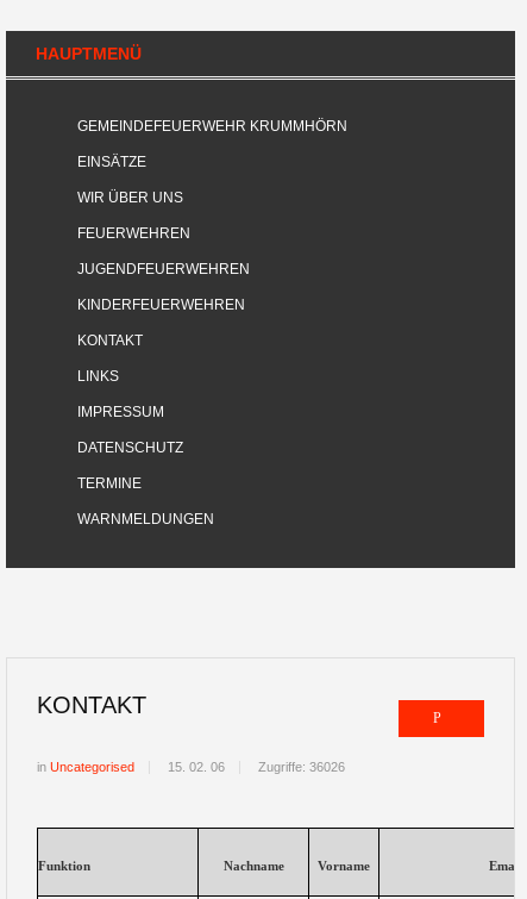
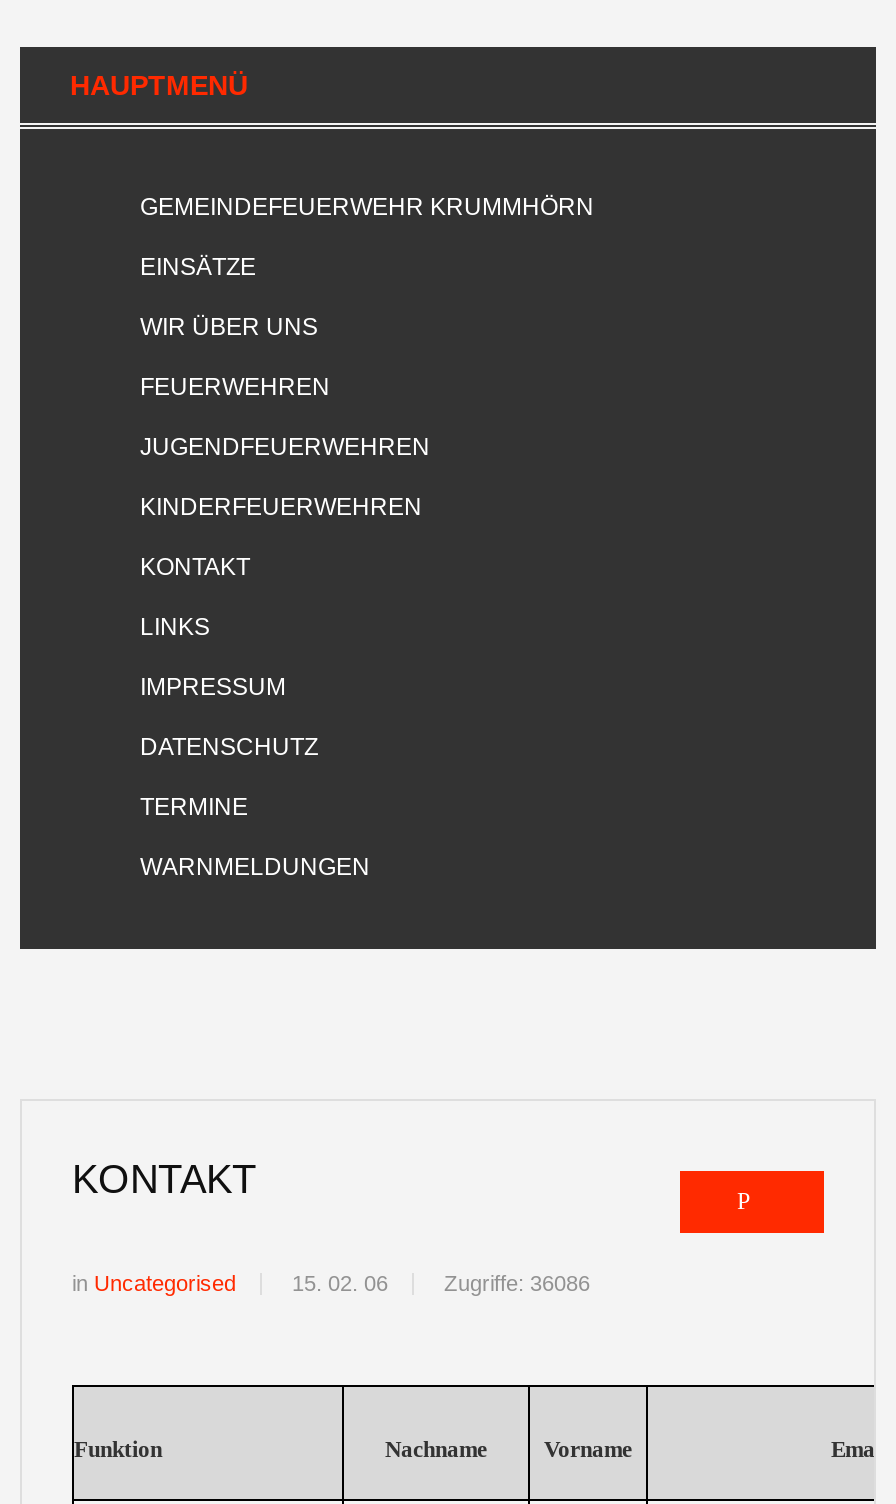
[258,760,345,774] Zugriffe: 36026 -> [444,1271,590,1295] Zugriffe: 36086

